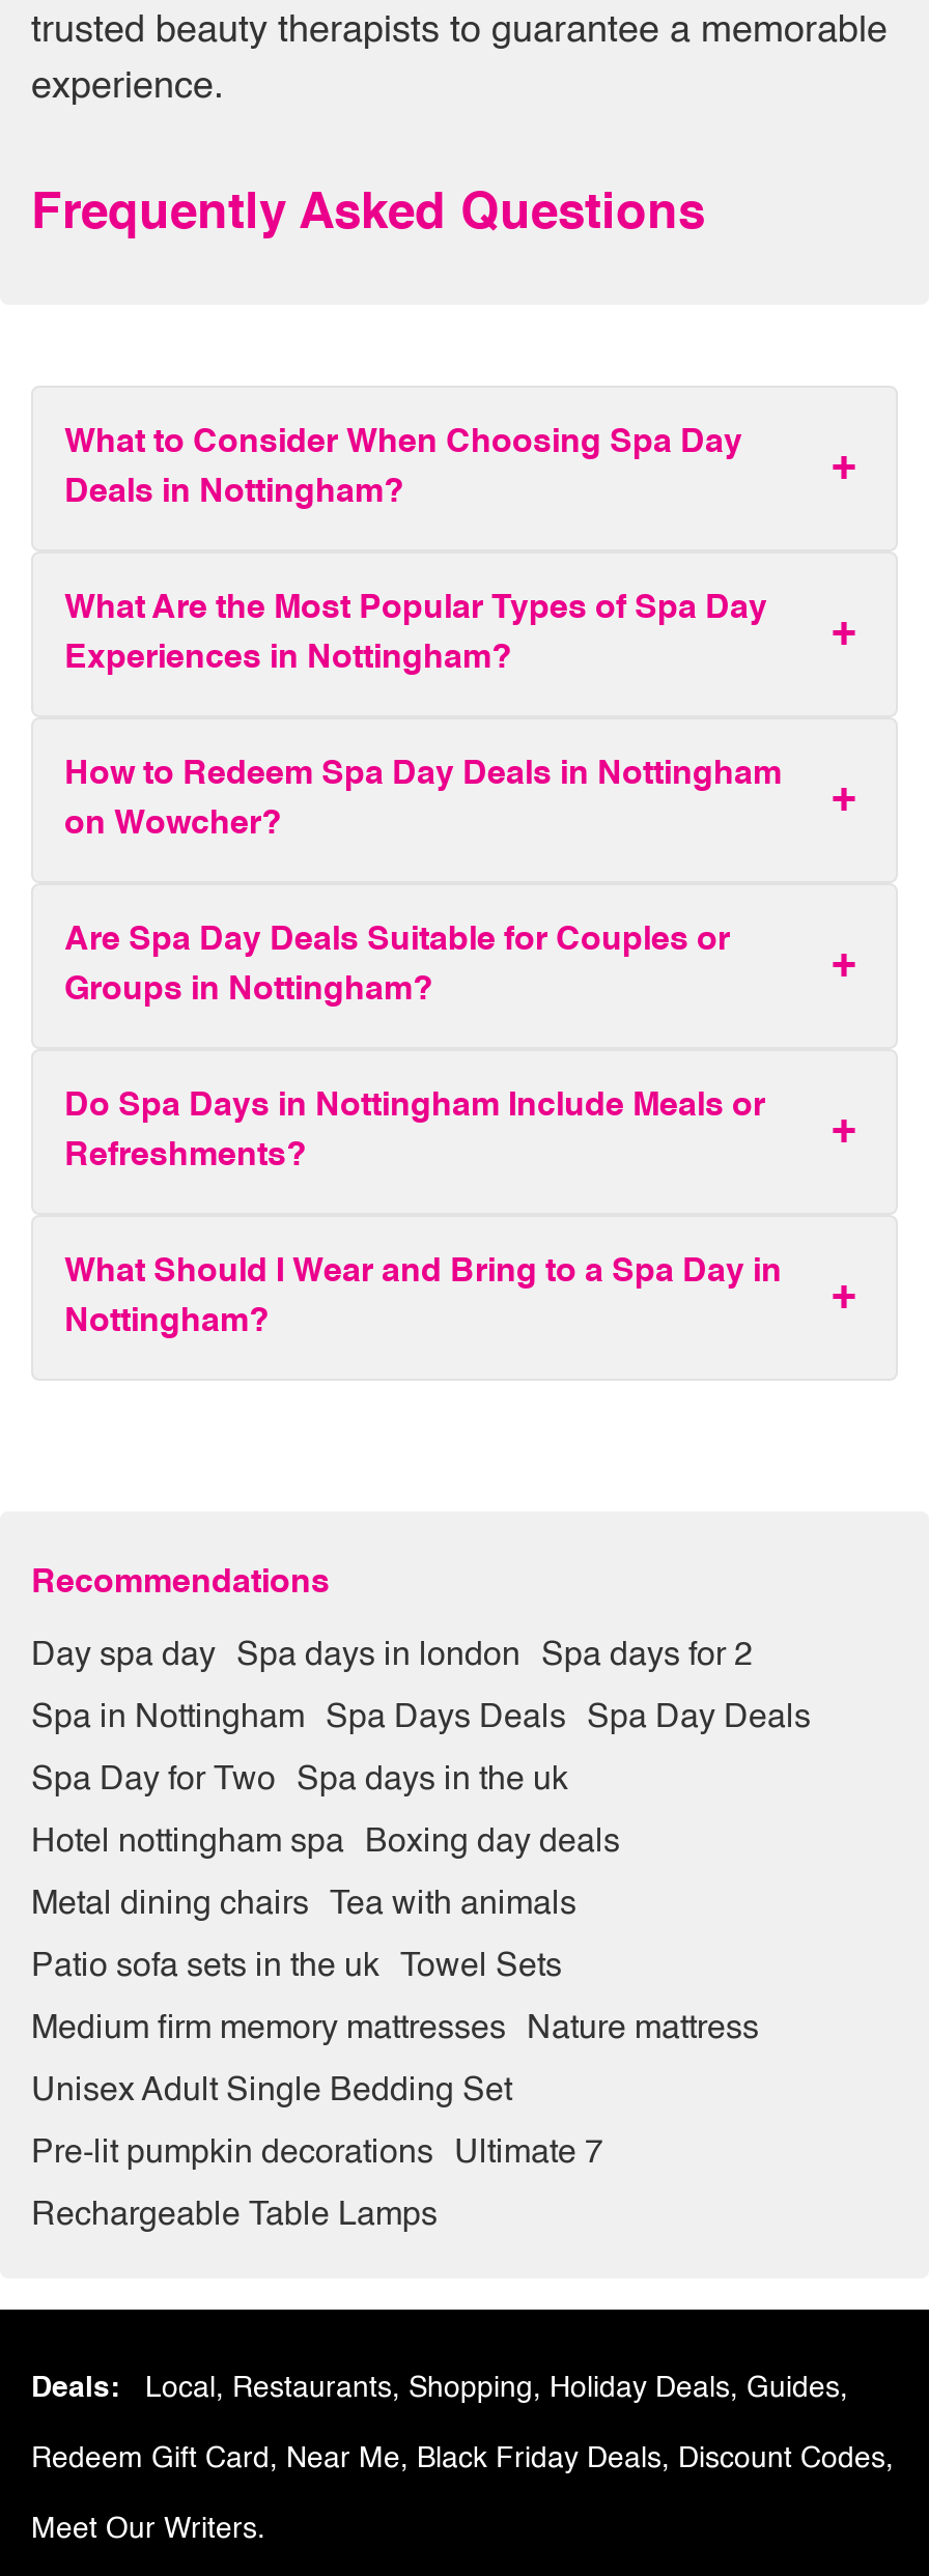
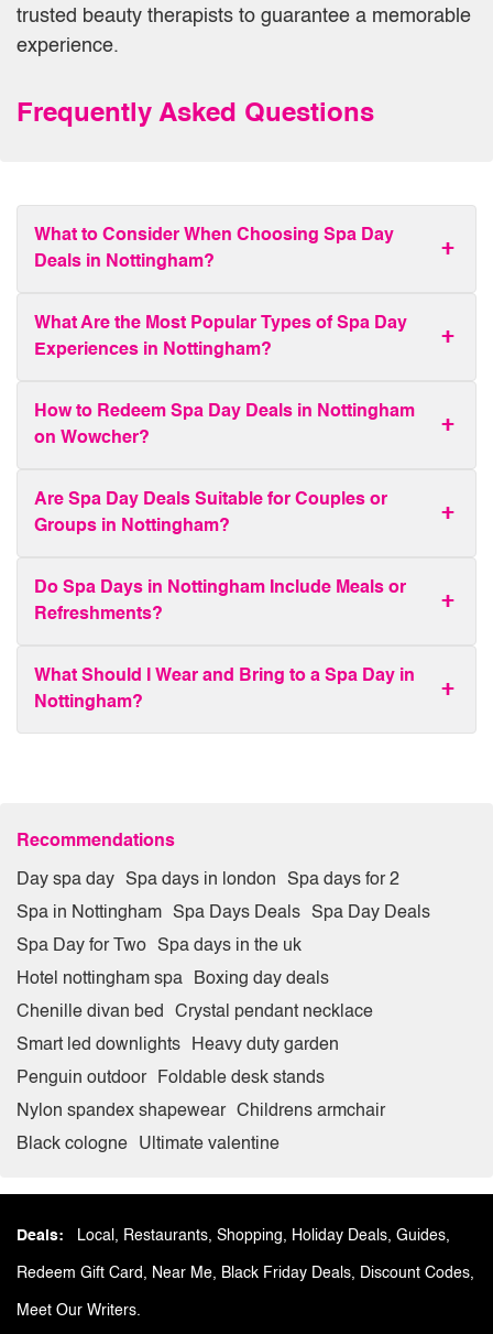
[31,1889,759,2233] Metal dining chairs | Tea with animals | Patio sofa sets in the uk | Towel Sets | Medium firm memory mattresses | Nature mattress | Unisex Adult Single Bedding Set | Pre-lit pumpkin decorations | Ultimate 7 | Rechargeable Table Lamps -> [17,1004,385,1153] Chenille divan bed | Crystal pendant necklace | Smart led downlights | Heavy duty garden | Penguin outdoor | Foldable desk stands | Nylon spandex shapewear | Childrens armchair | Black cologne | Ultimate valentine

